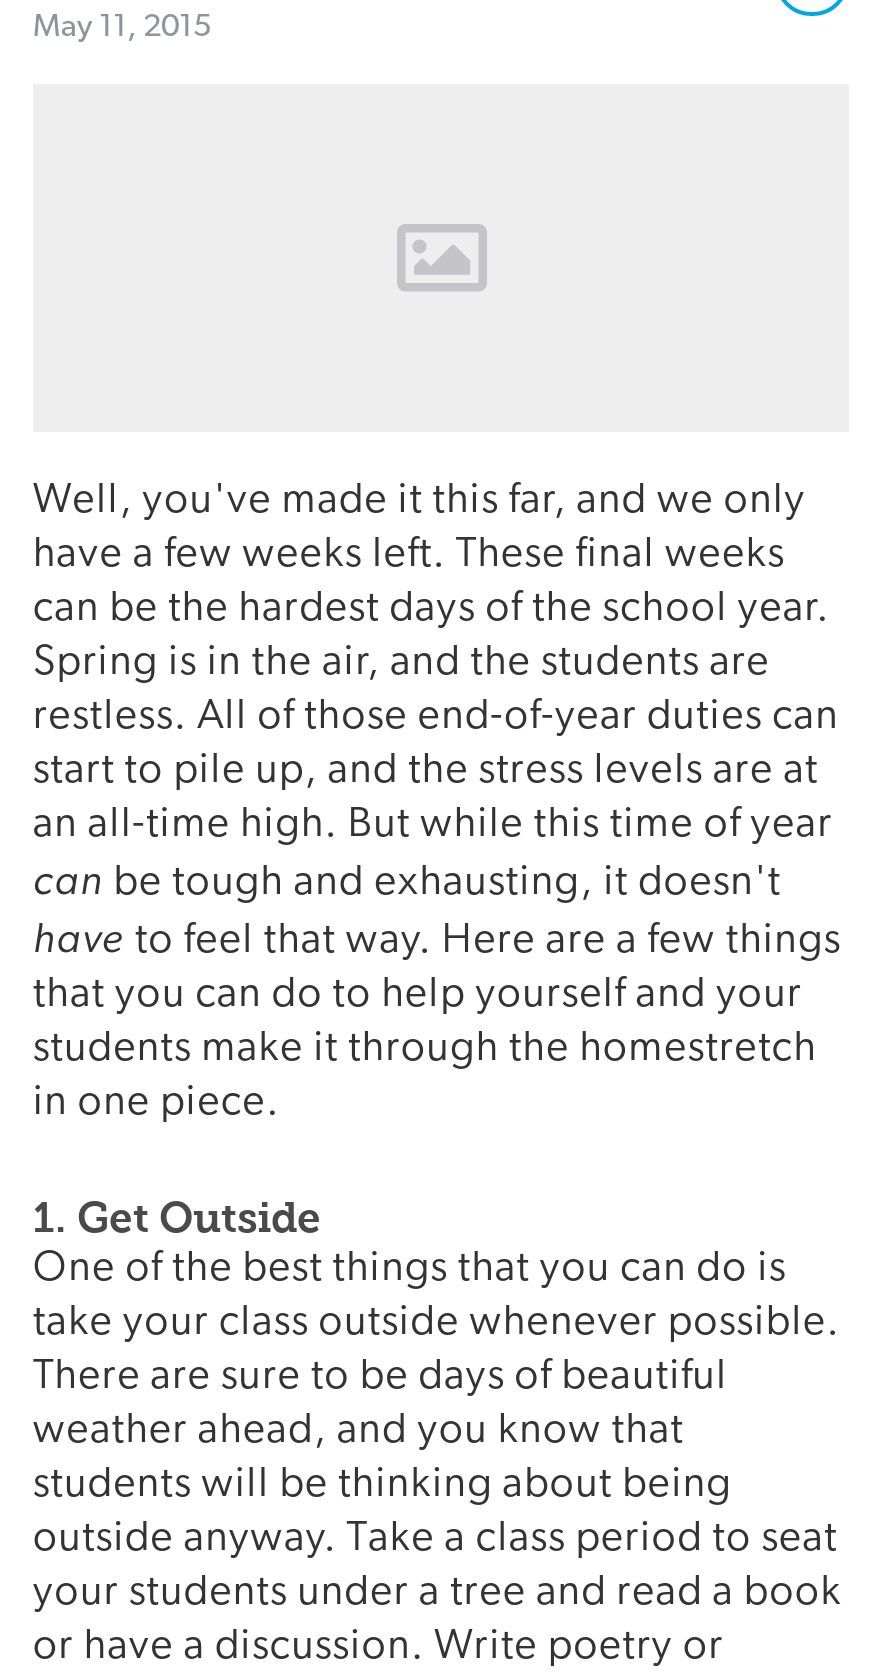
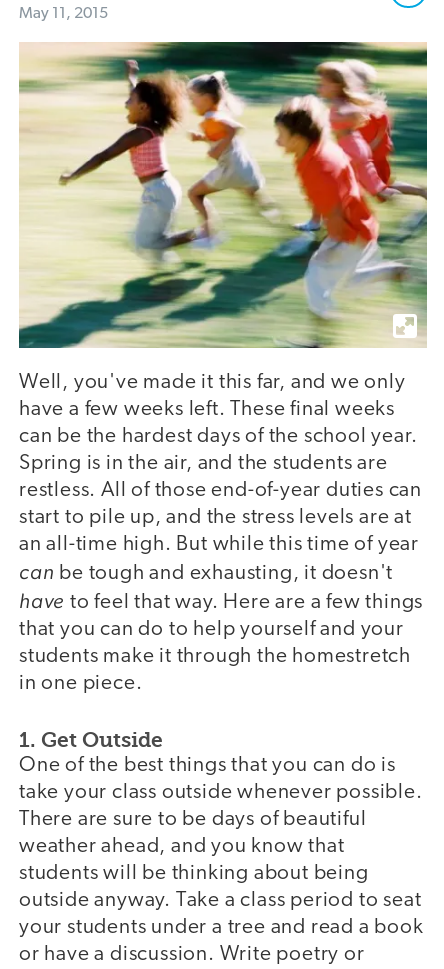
none -> [18,41,428,349] [image]

